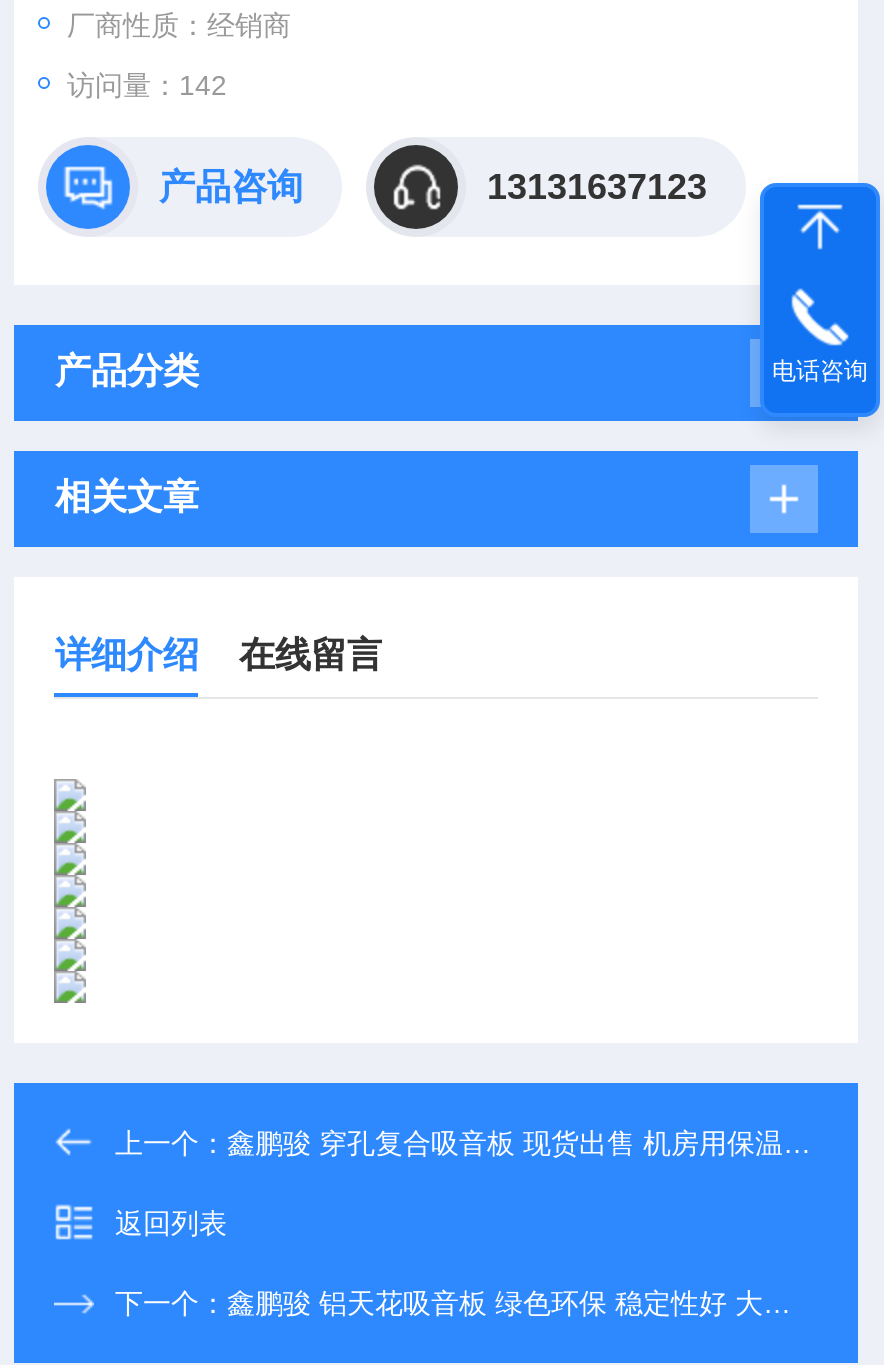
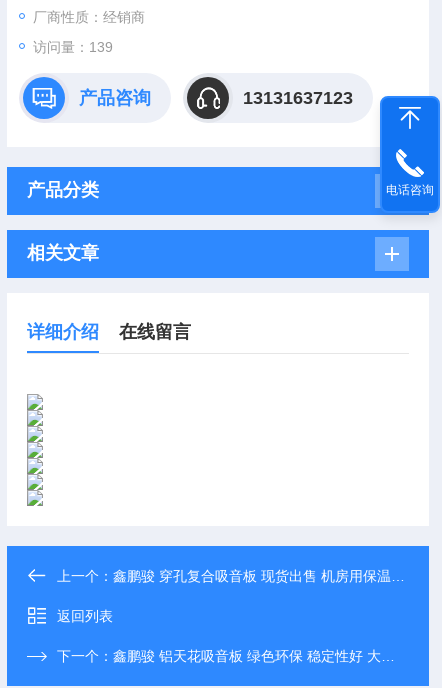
[67,69,227,101] 访问量：142 -> [33,39,113,55] 访问量：139

